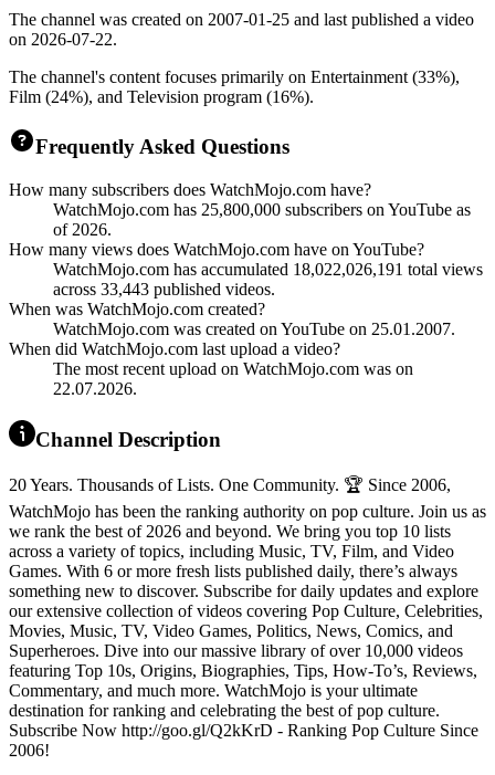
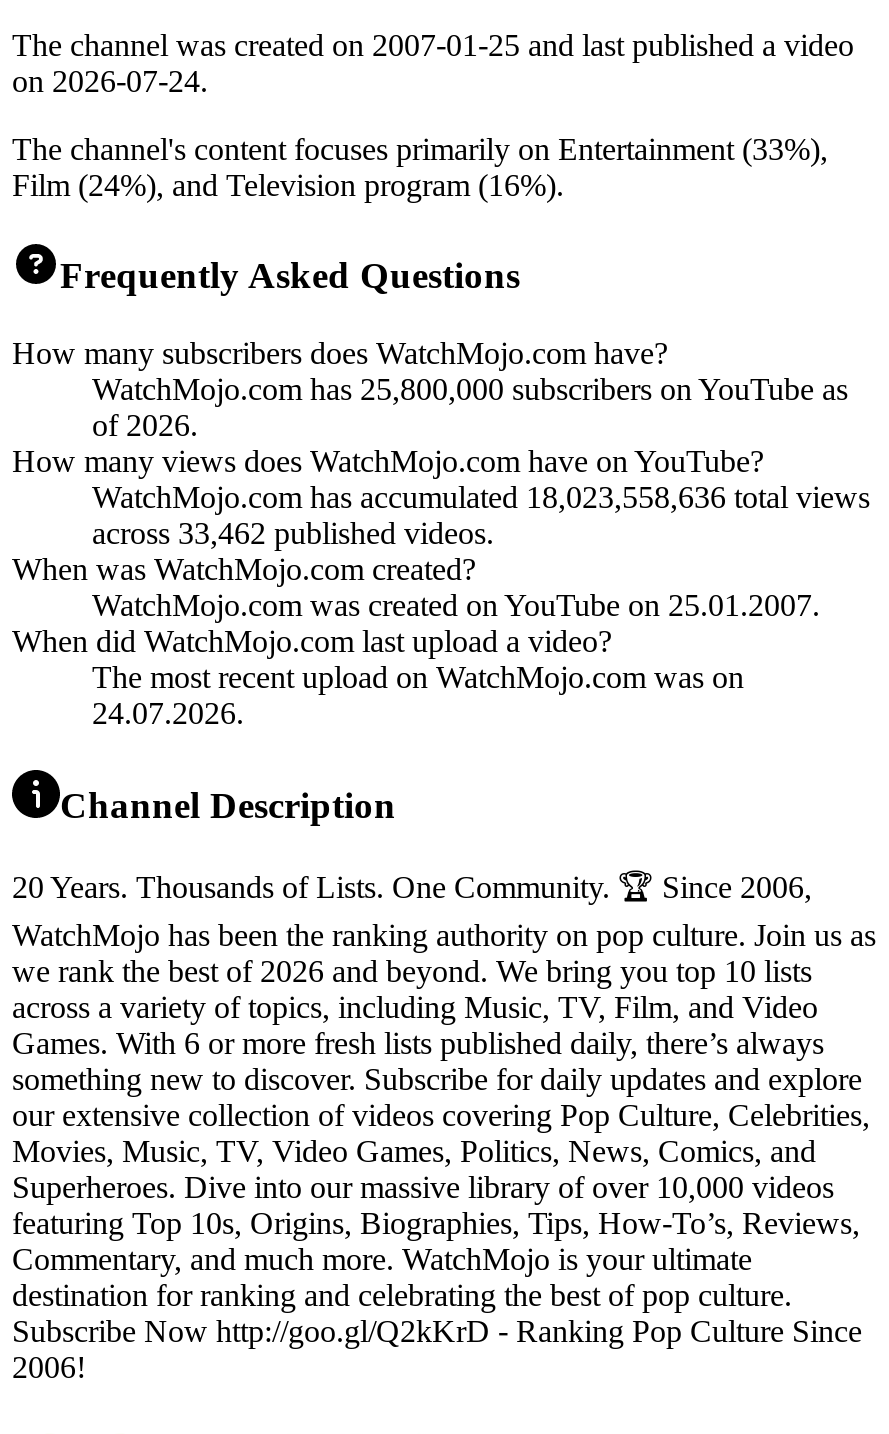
[9,29,117,48] on 2026-07-22. -> [12,63,208,97] on 2026-07-24.
[53,260,483,279] WatchMojo.com has accumulated 18,022,026,191 total views -> [92,480,870,514] WatchMojo.com has accumulated 18,023,558,636 total views
[53,280,275,299] across 33,443 published videos. -> [92,516,494,550] across 33,462 published videos.
[53,379,137,398] 22.07.2026. -> [92,696,244,730] 24.07.2026.

